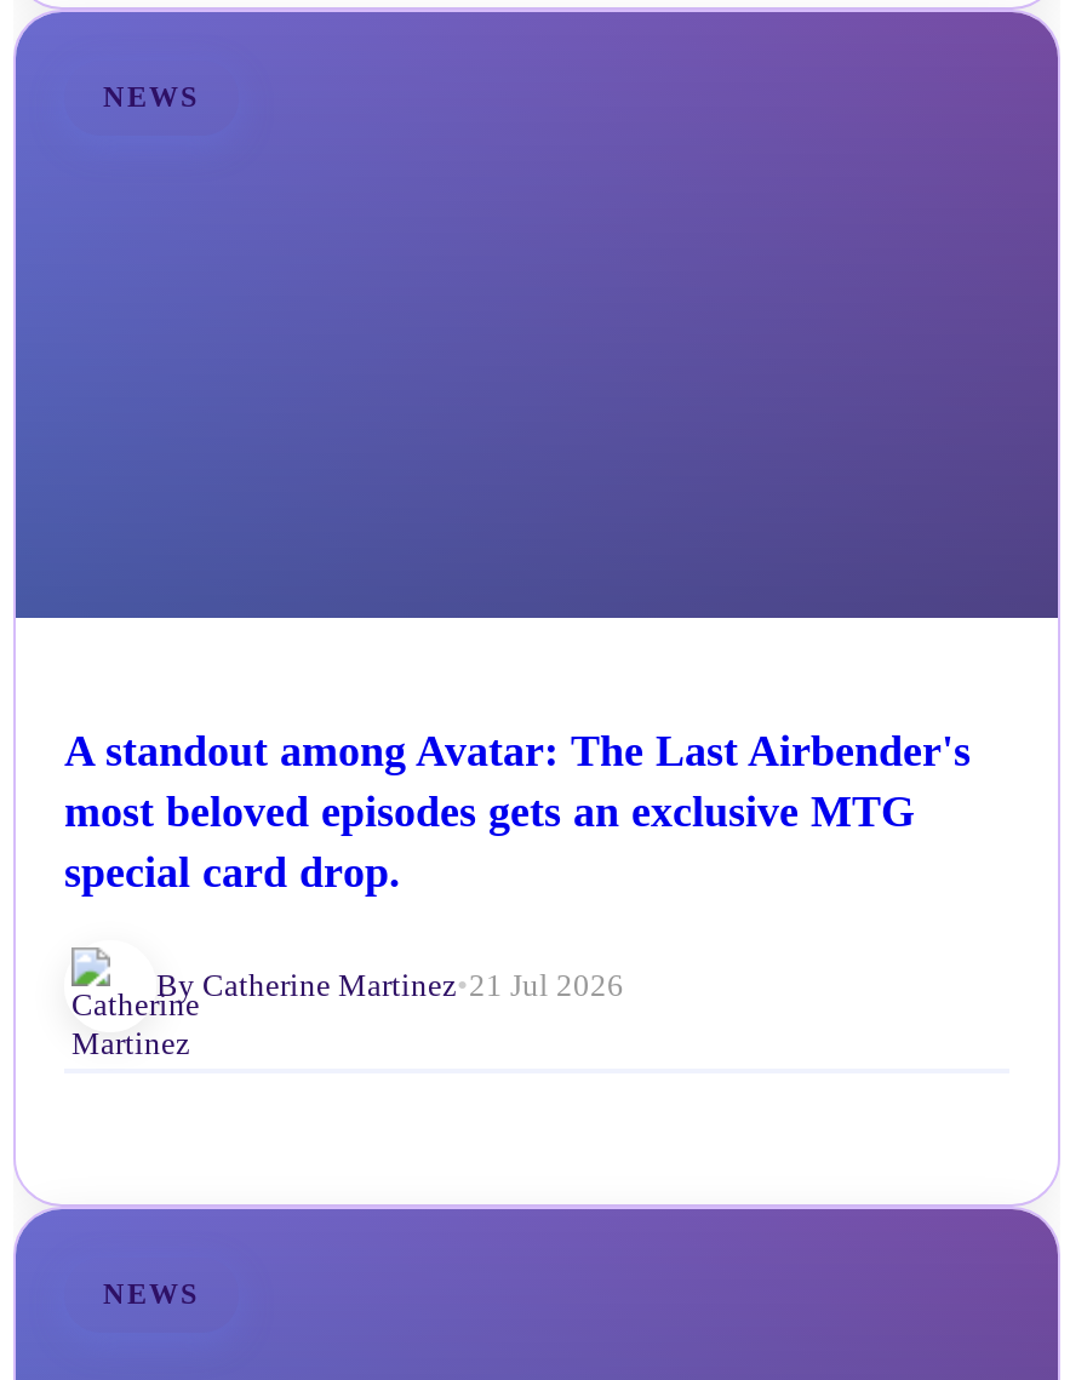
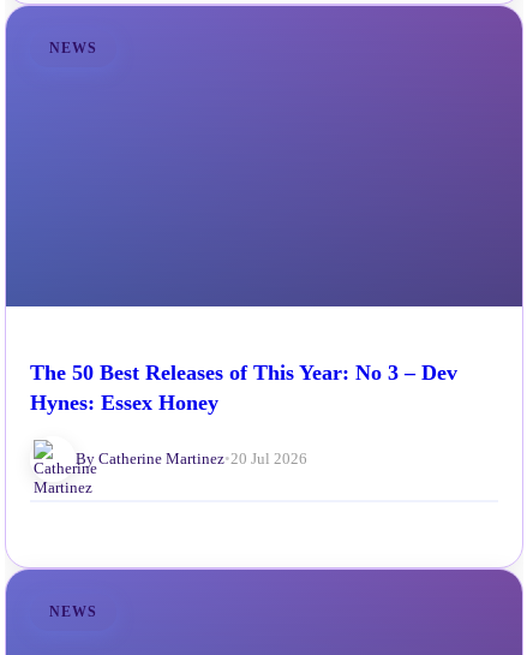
[64,727,971,897] A standout among Avatar: The Last Airbender's | most beloved episodes gets an exclusive MTG | special card drop. -> [30,361,457,415] The 50 Best Releases of This Year: No 3 – Dev | Hynes: Essex Honey
[156,967,624,1004] By Catherine Martinez • 21 Jul 2026 -> [76,450,307,468] By Catherine Martinez • 20 Jul 2026

